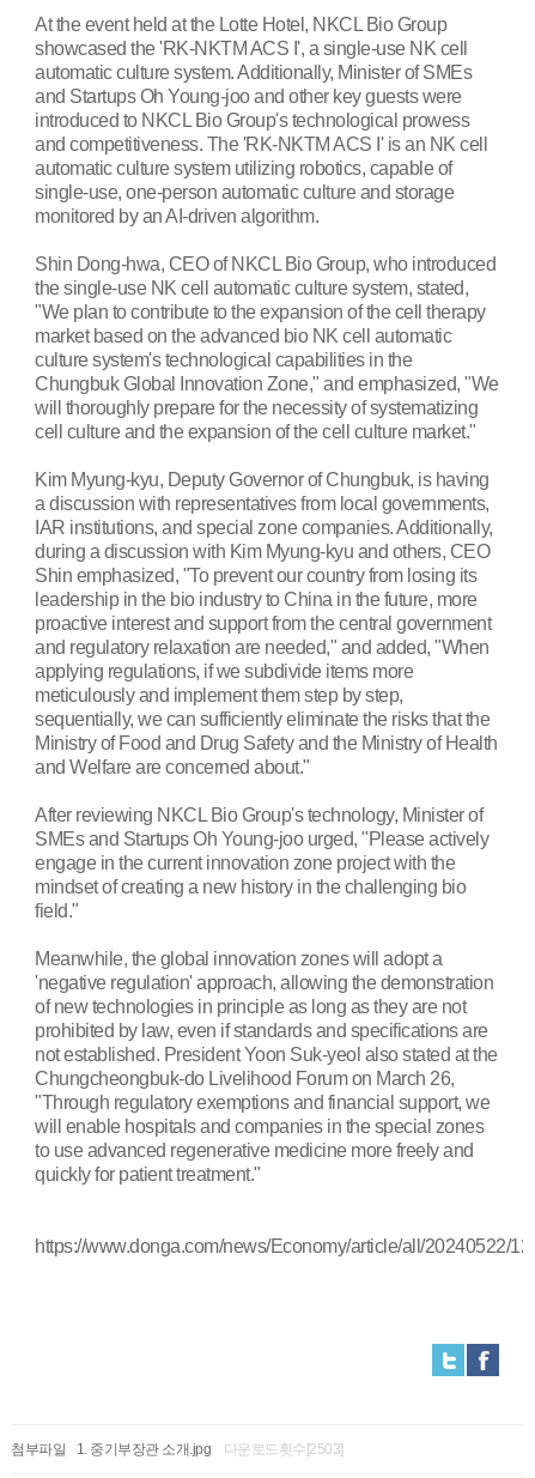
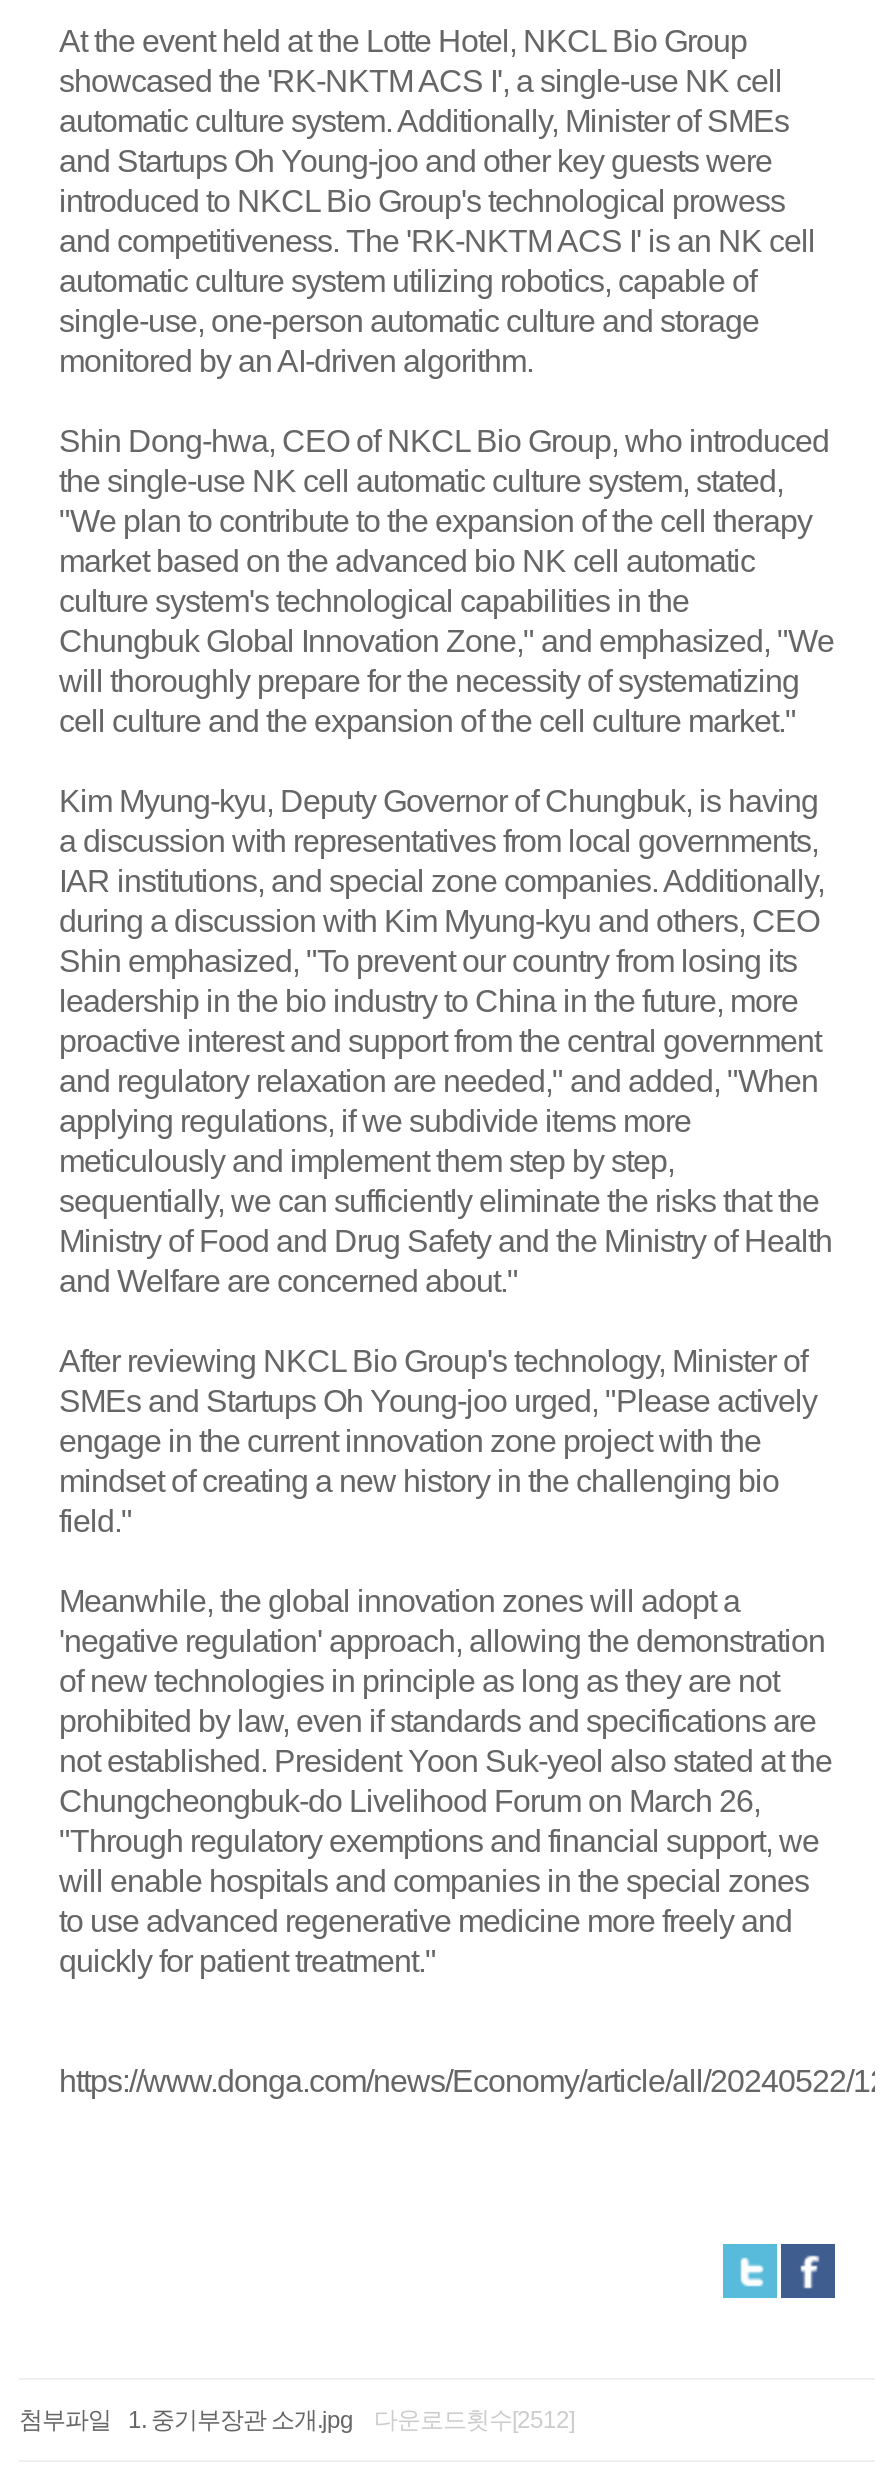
[223,1441,343,1458] 다운로드횟수[2503] -> [374,2407,574,2435] 다운로드횟수[2512]

